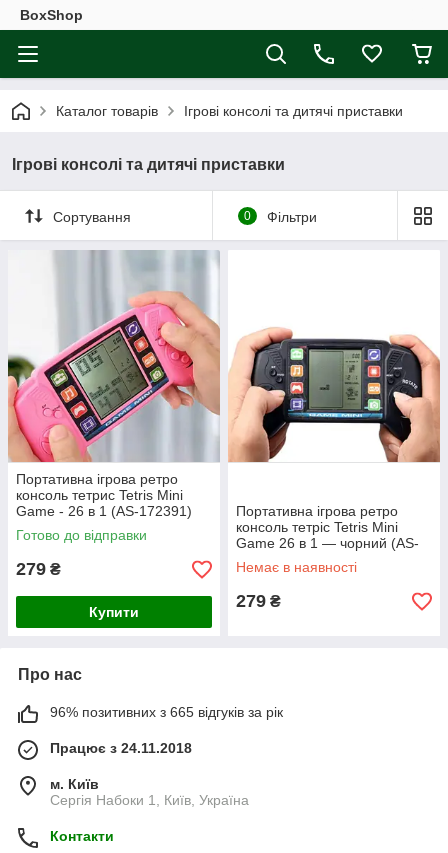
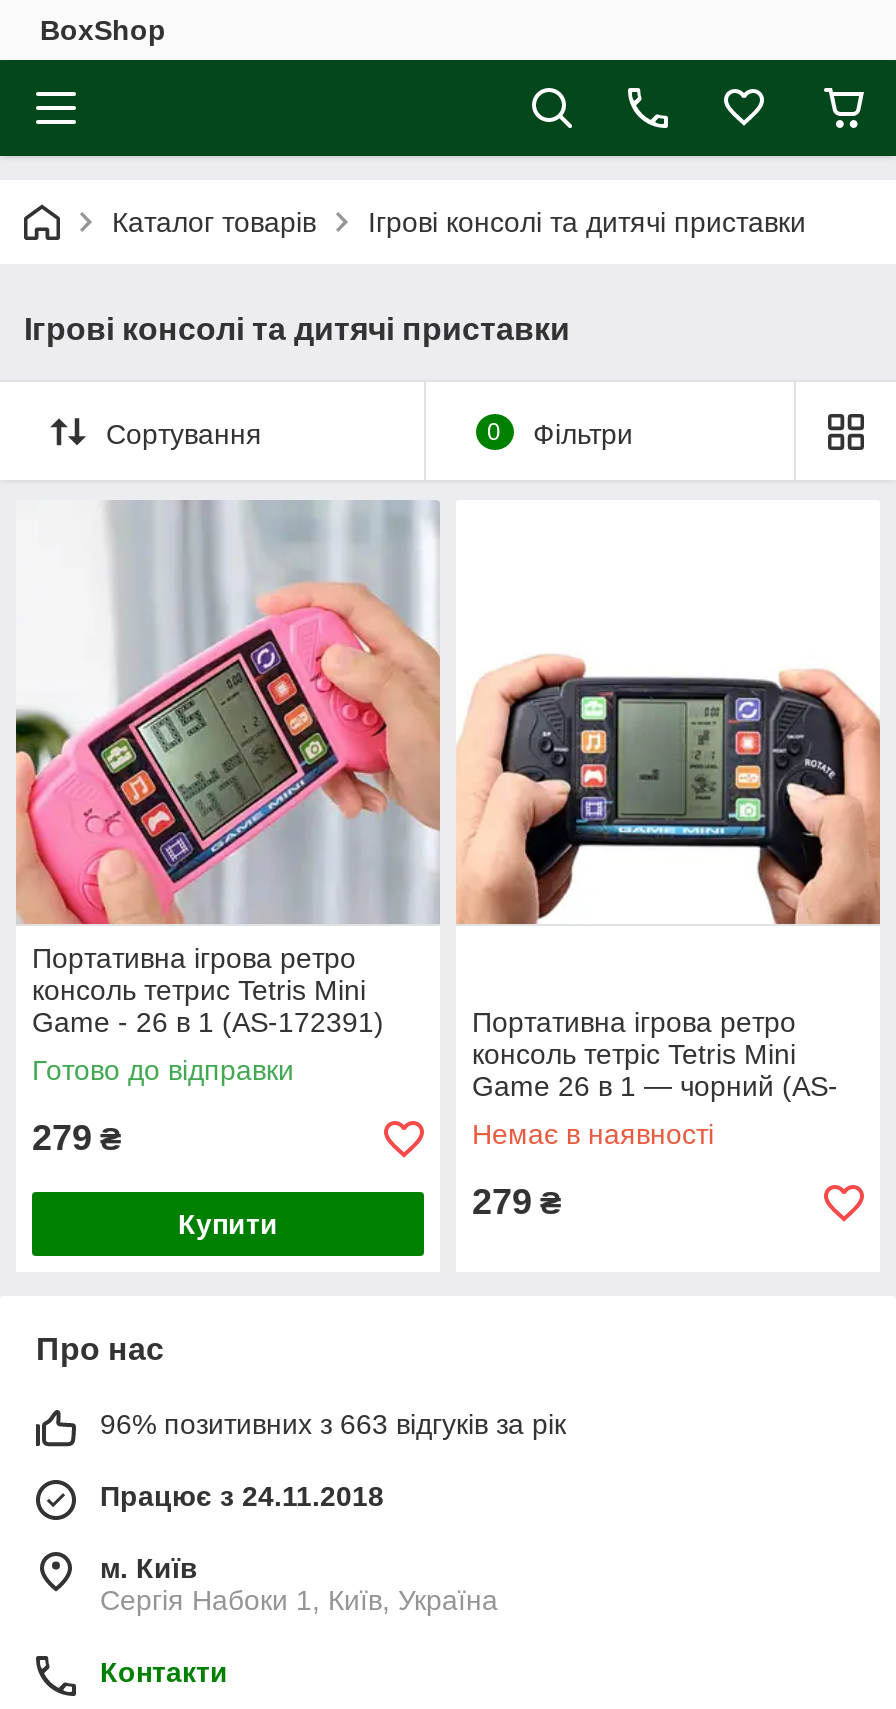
[50,704,283,720] 96% позитивних з 665 відгуків за рік -> [100,1408,566,1440] 96% позитивних з 663 відгуків за рік

